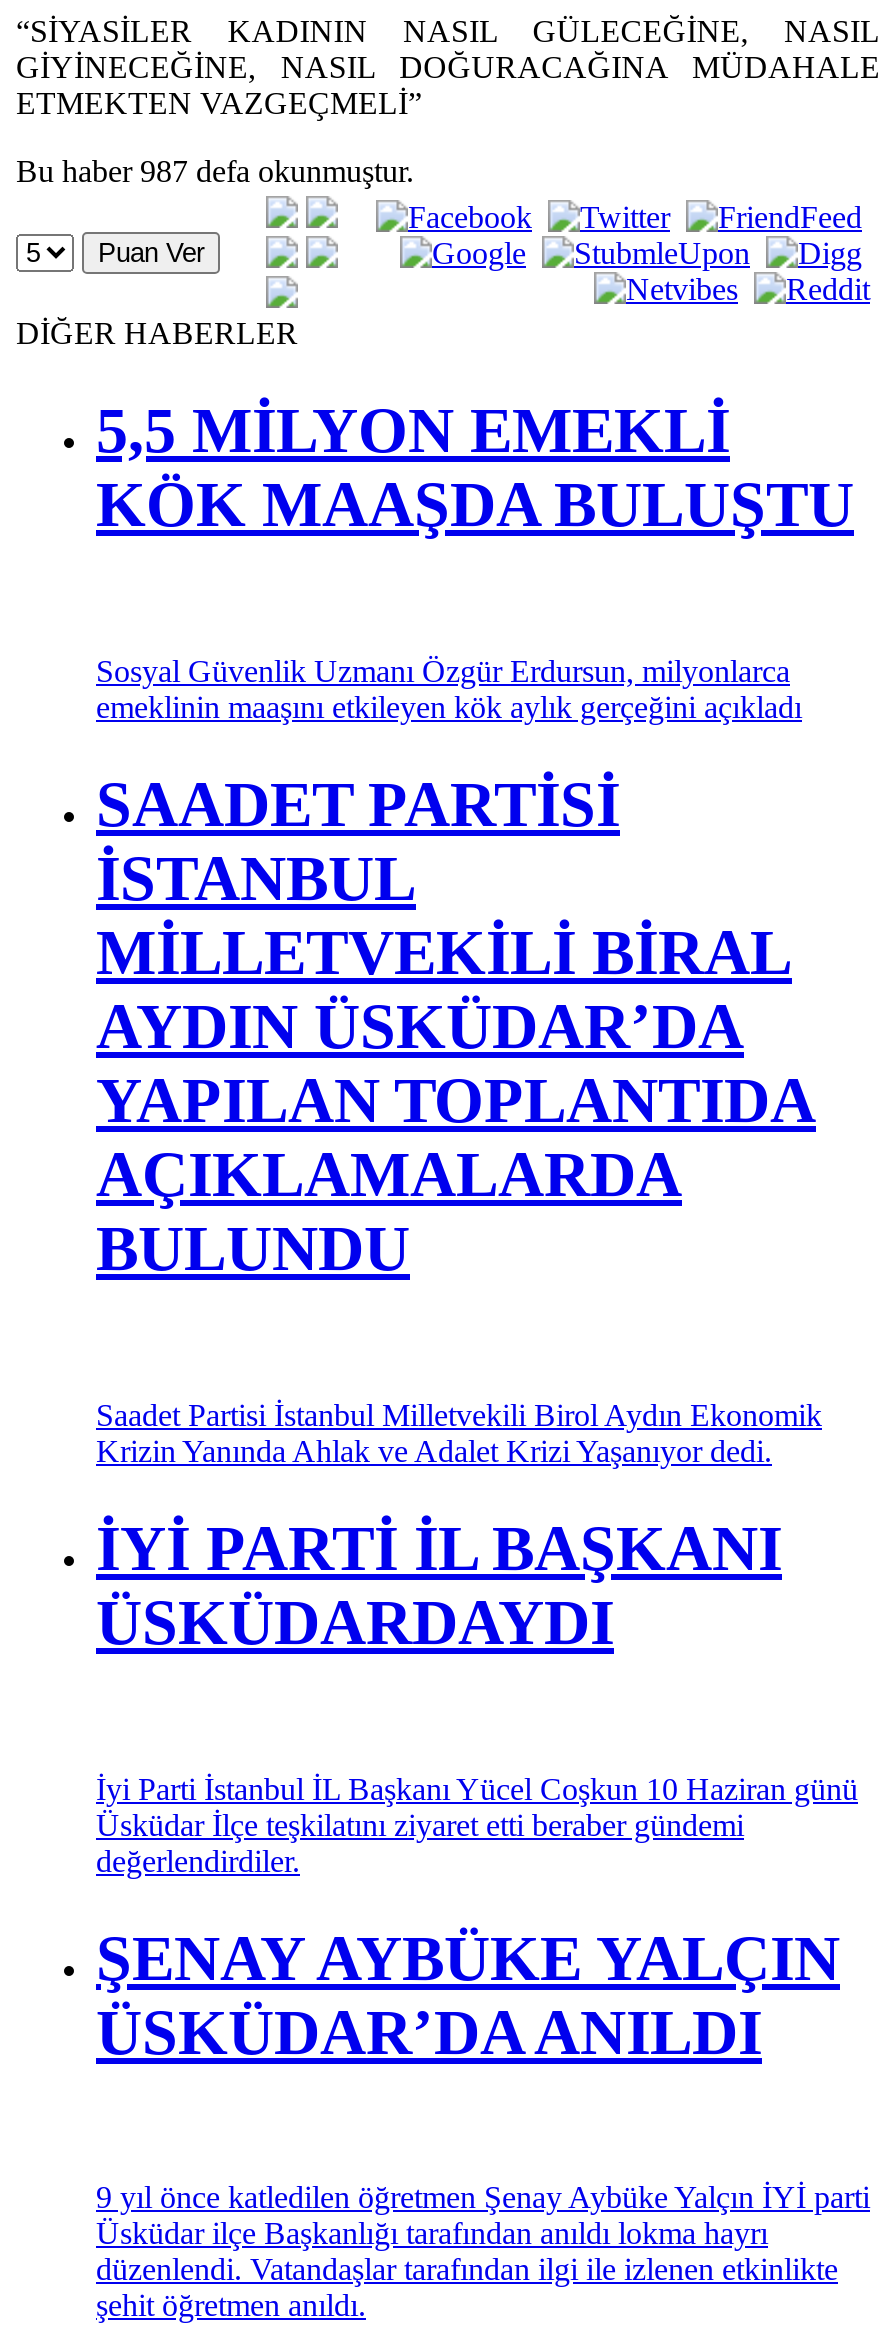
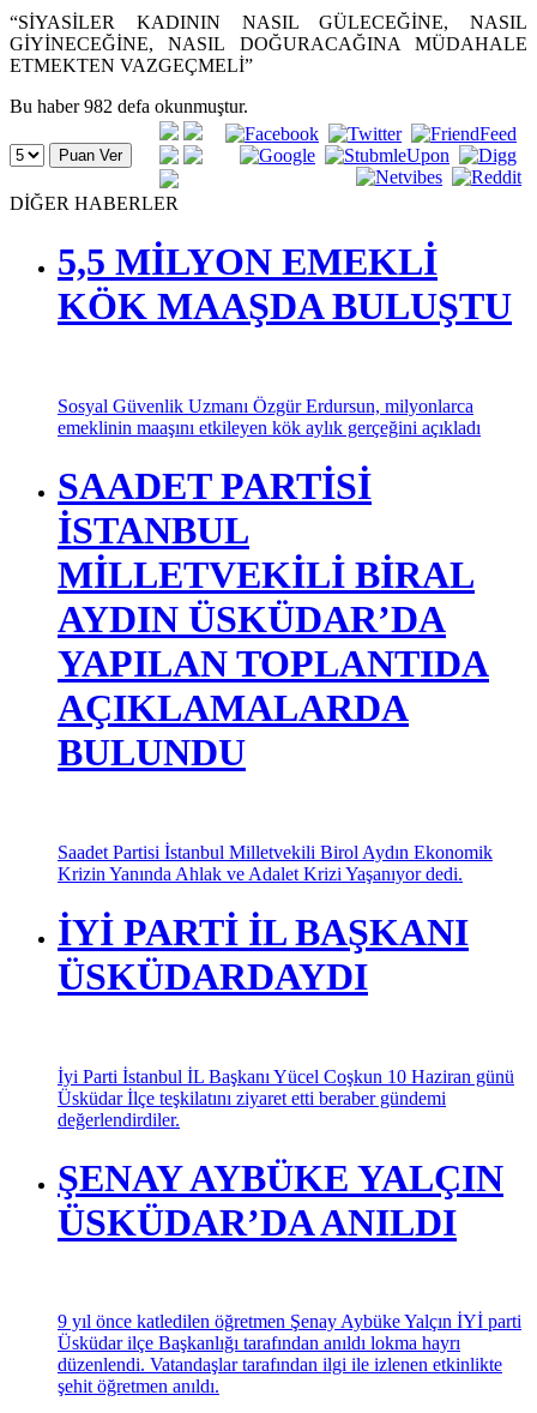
[16,154,414,188] Bu haber 987 defa okunmuştur. -> [10,96,248,116] Bu haber 982 defa okunmuştur.

